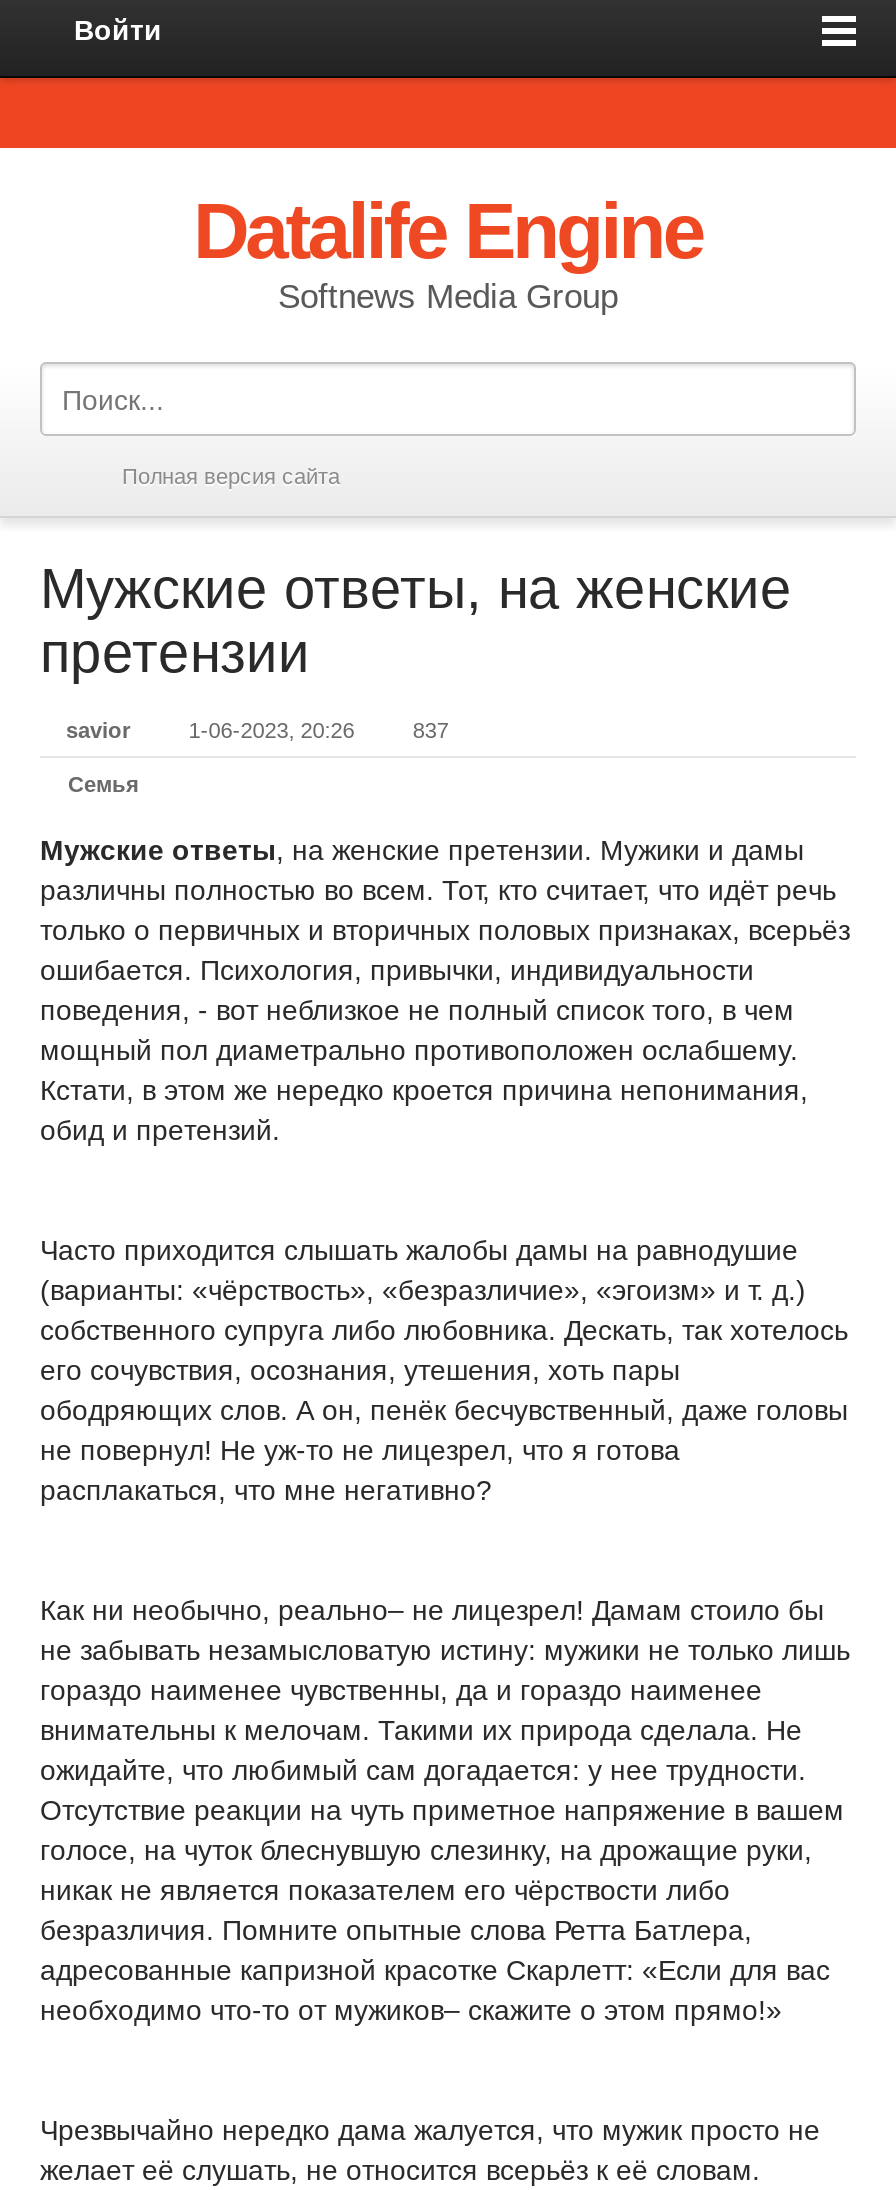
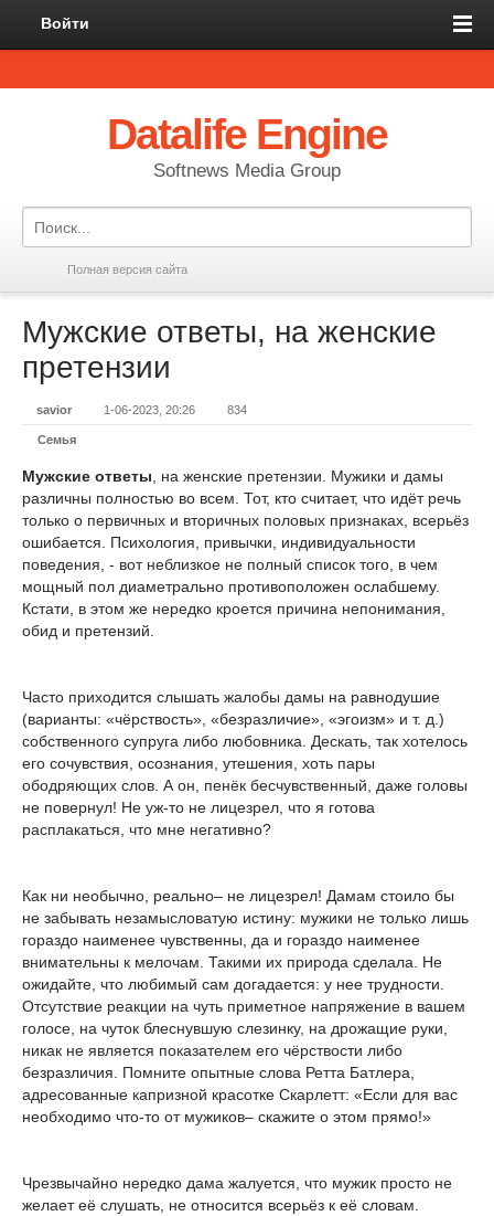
[413,718,449,742] 837 -> [228,403,247,416] 834

